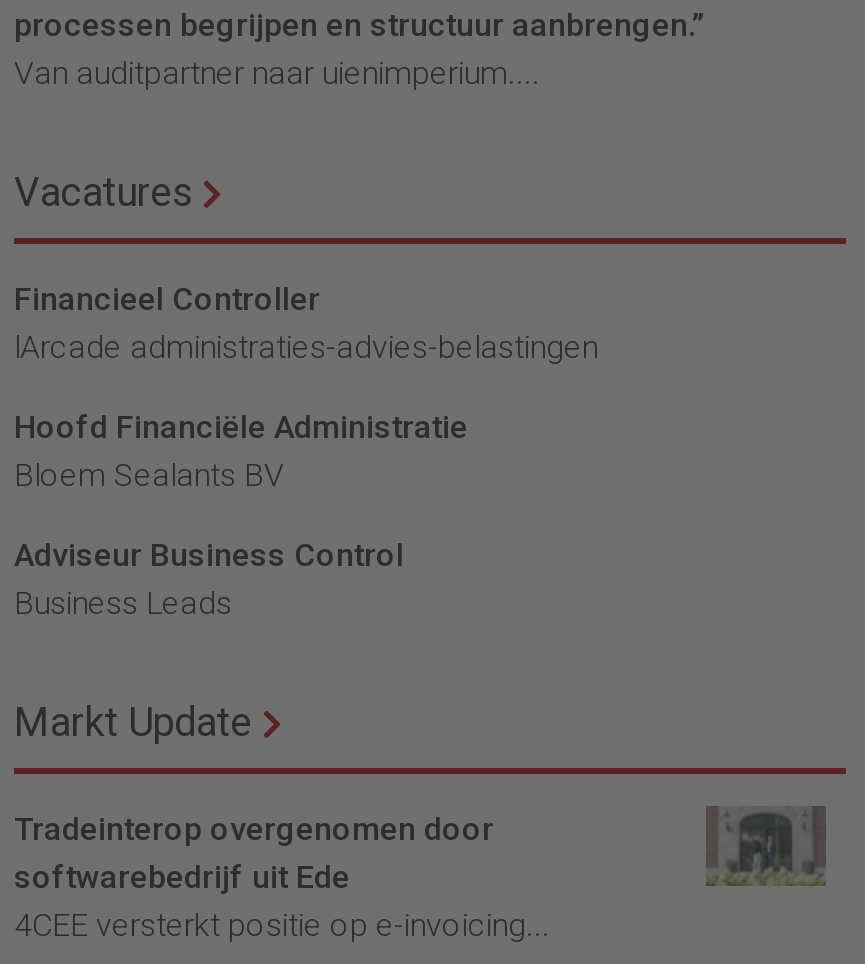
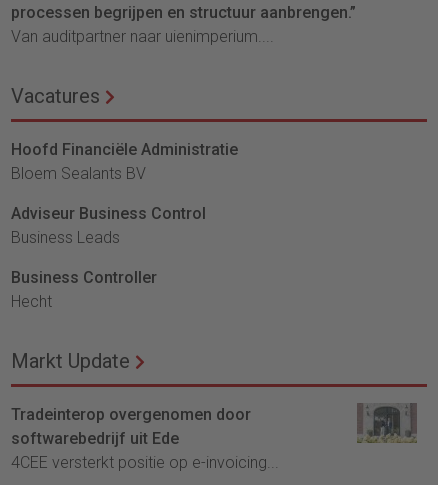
[14,280,598,366] Financieel Controller | lArcade administraties-advies-belastingen -> none
moved [14,408,468,622] -> [11,140,238,247]: Hoofd Financiële Administratie | Bloem Sealants BV | Adviseur Business Control | Business Leads
none -> [11,268,157,311] Business Controller | Hecht

